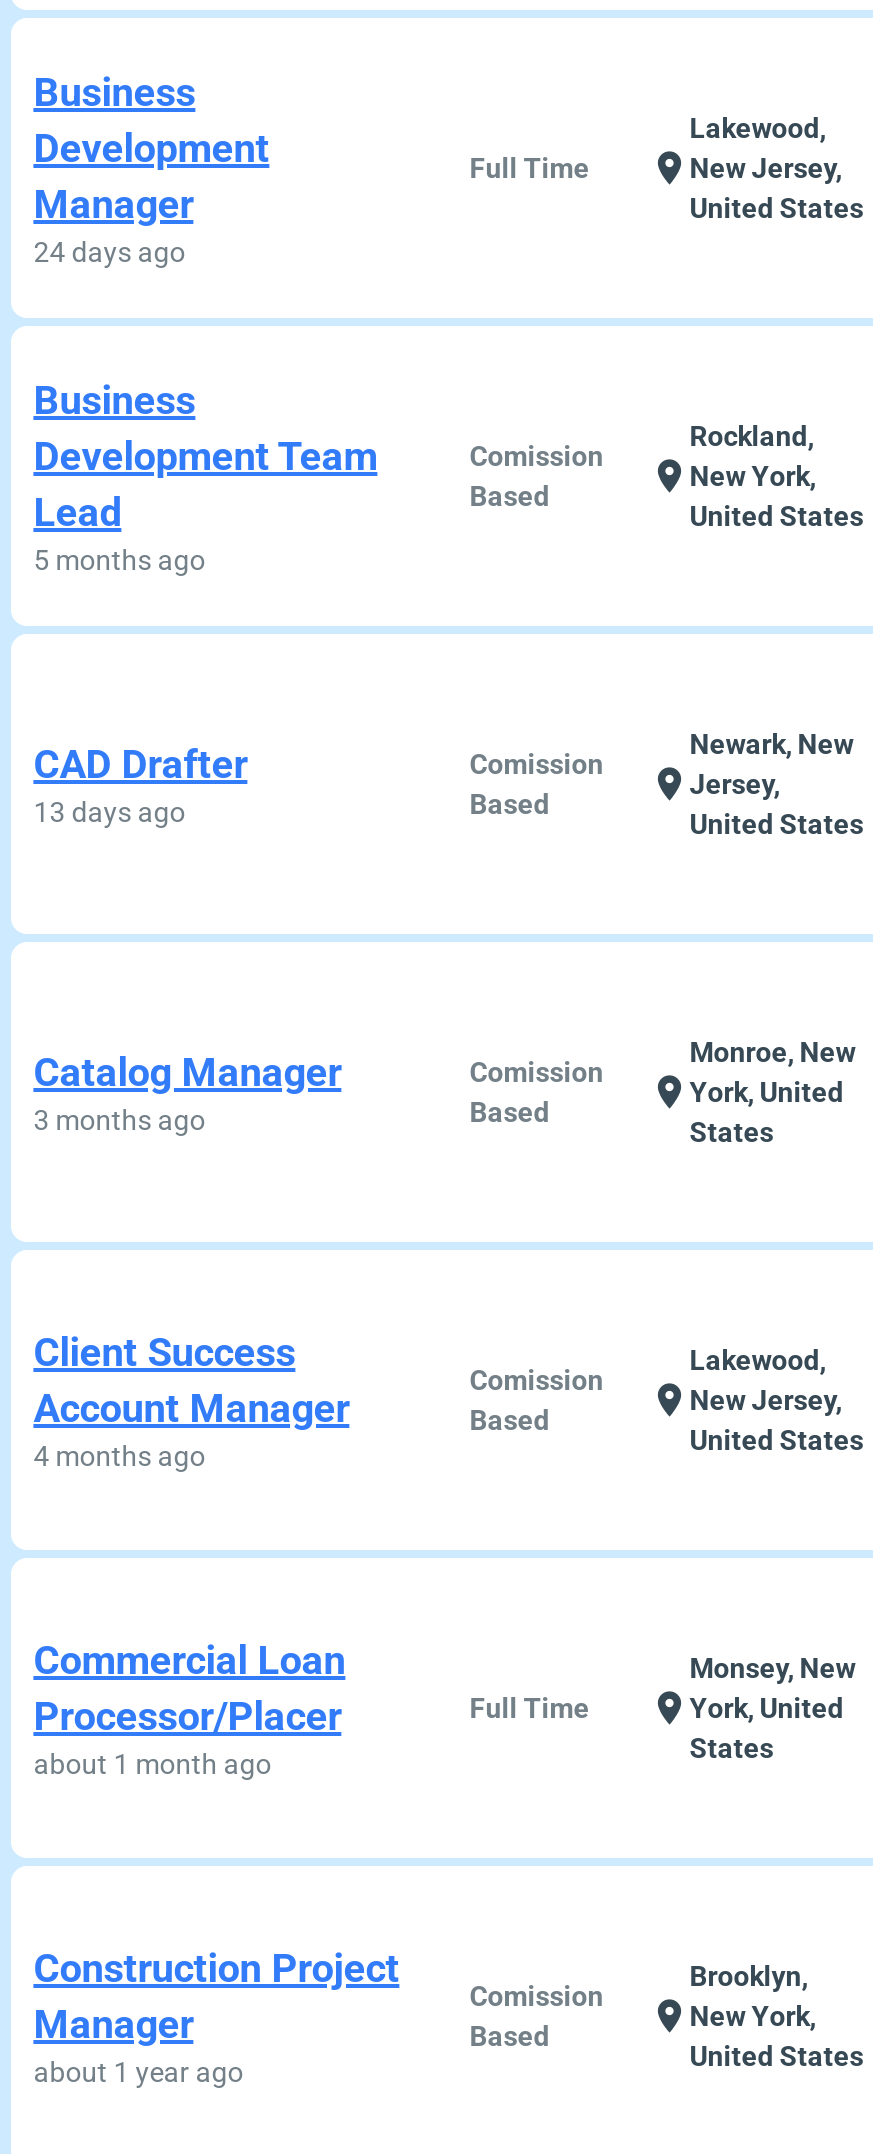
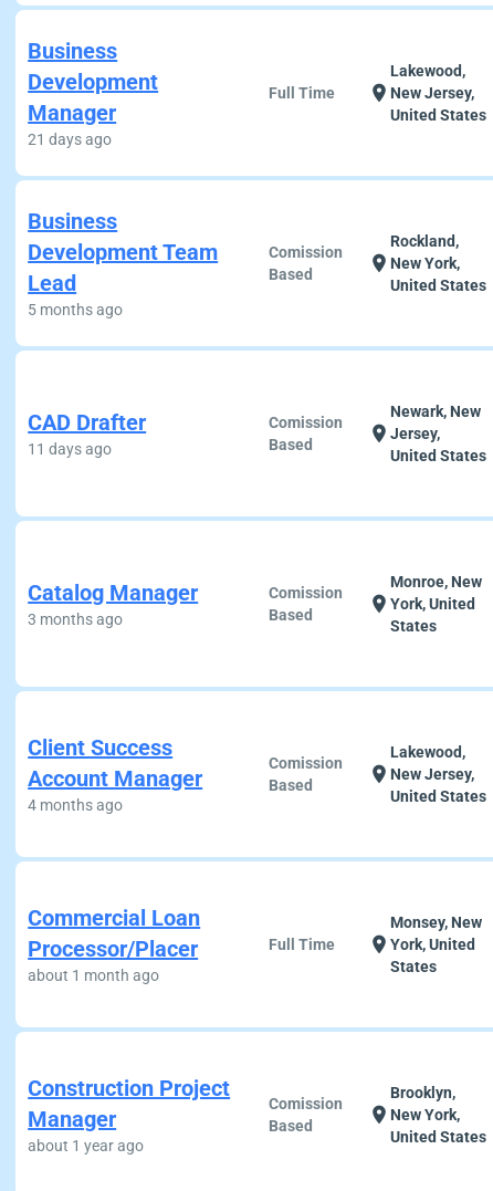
[33,236,185,268] 24 days ago -> [28,130,112,148] 21 days ago
[33,796,185,828] 13 days ago -> [28,440,112,458] 11 days ago

